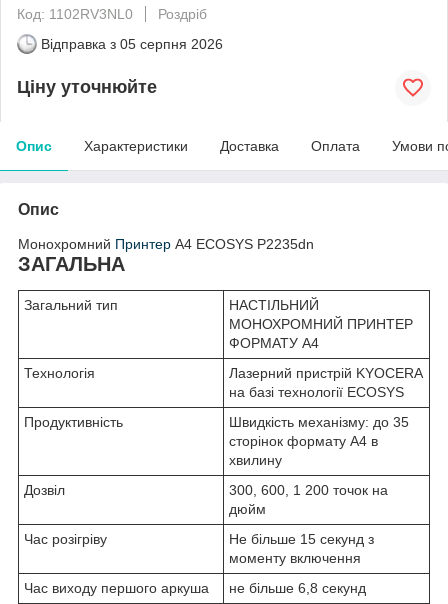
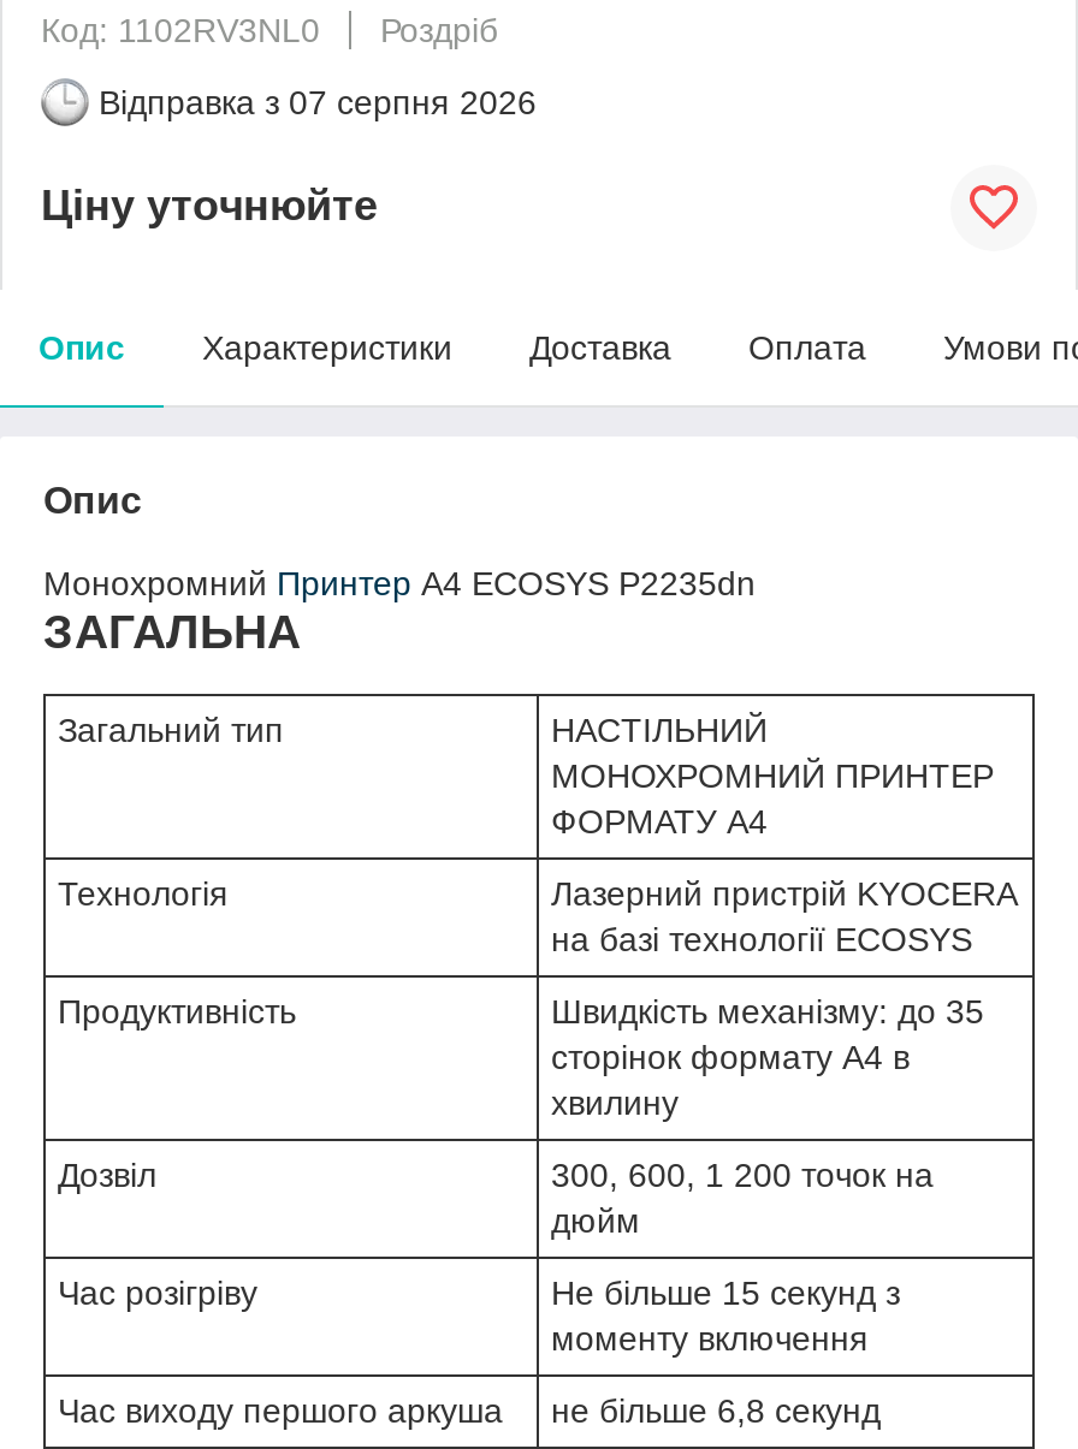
[41,36,223,52] Відправка з 05 серпня 2026 -> [99,82,537,121] Відправка з 07 серпня 2026

